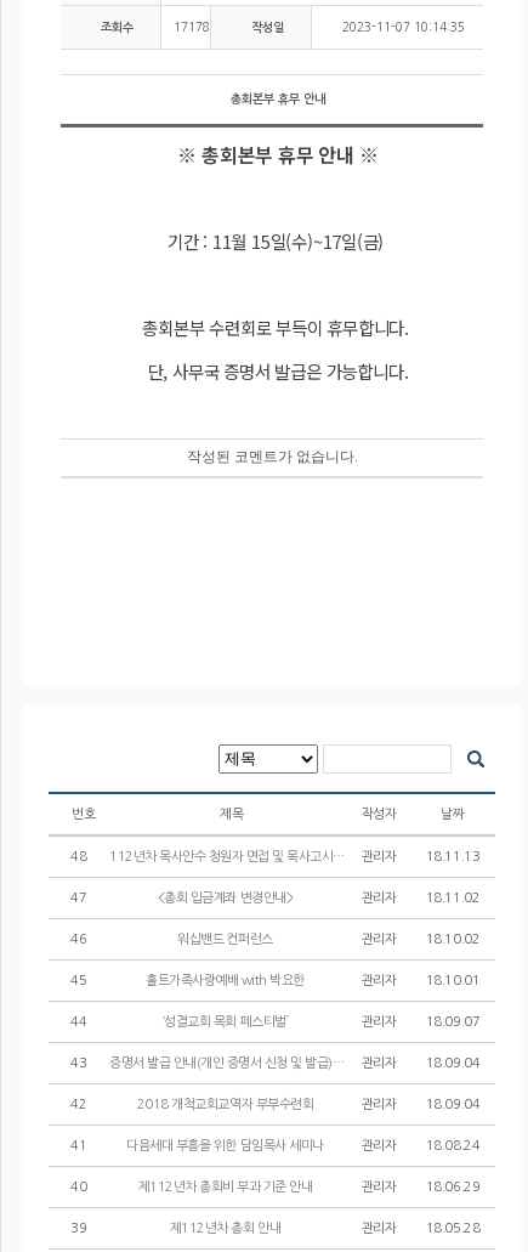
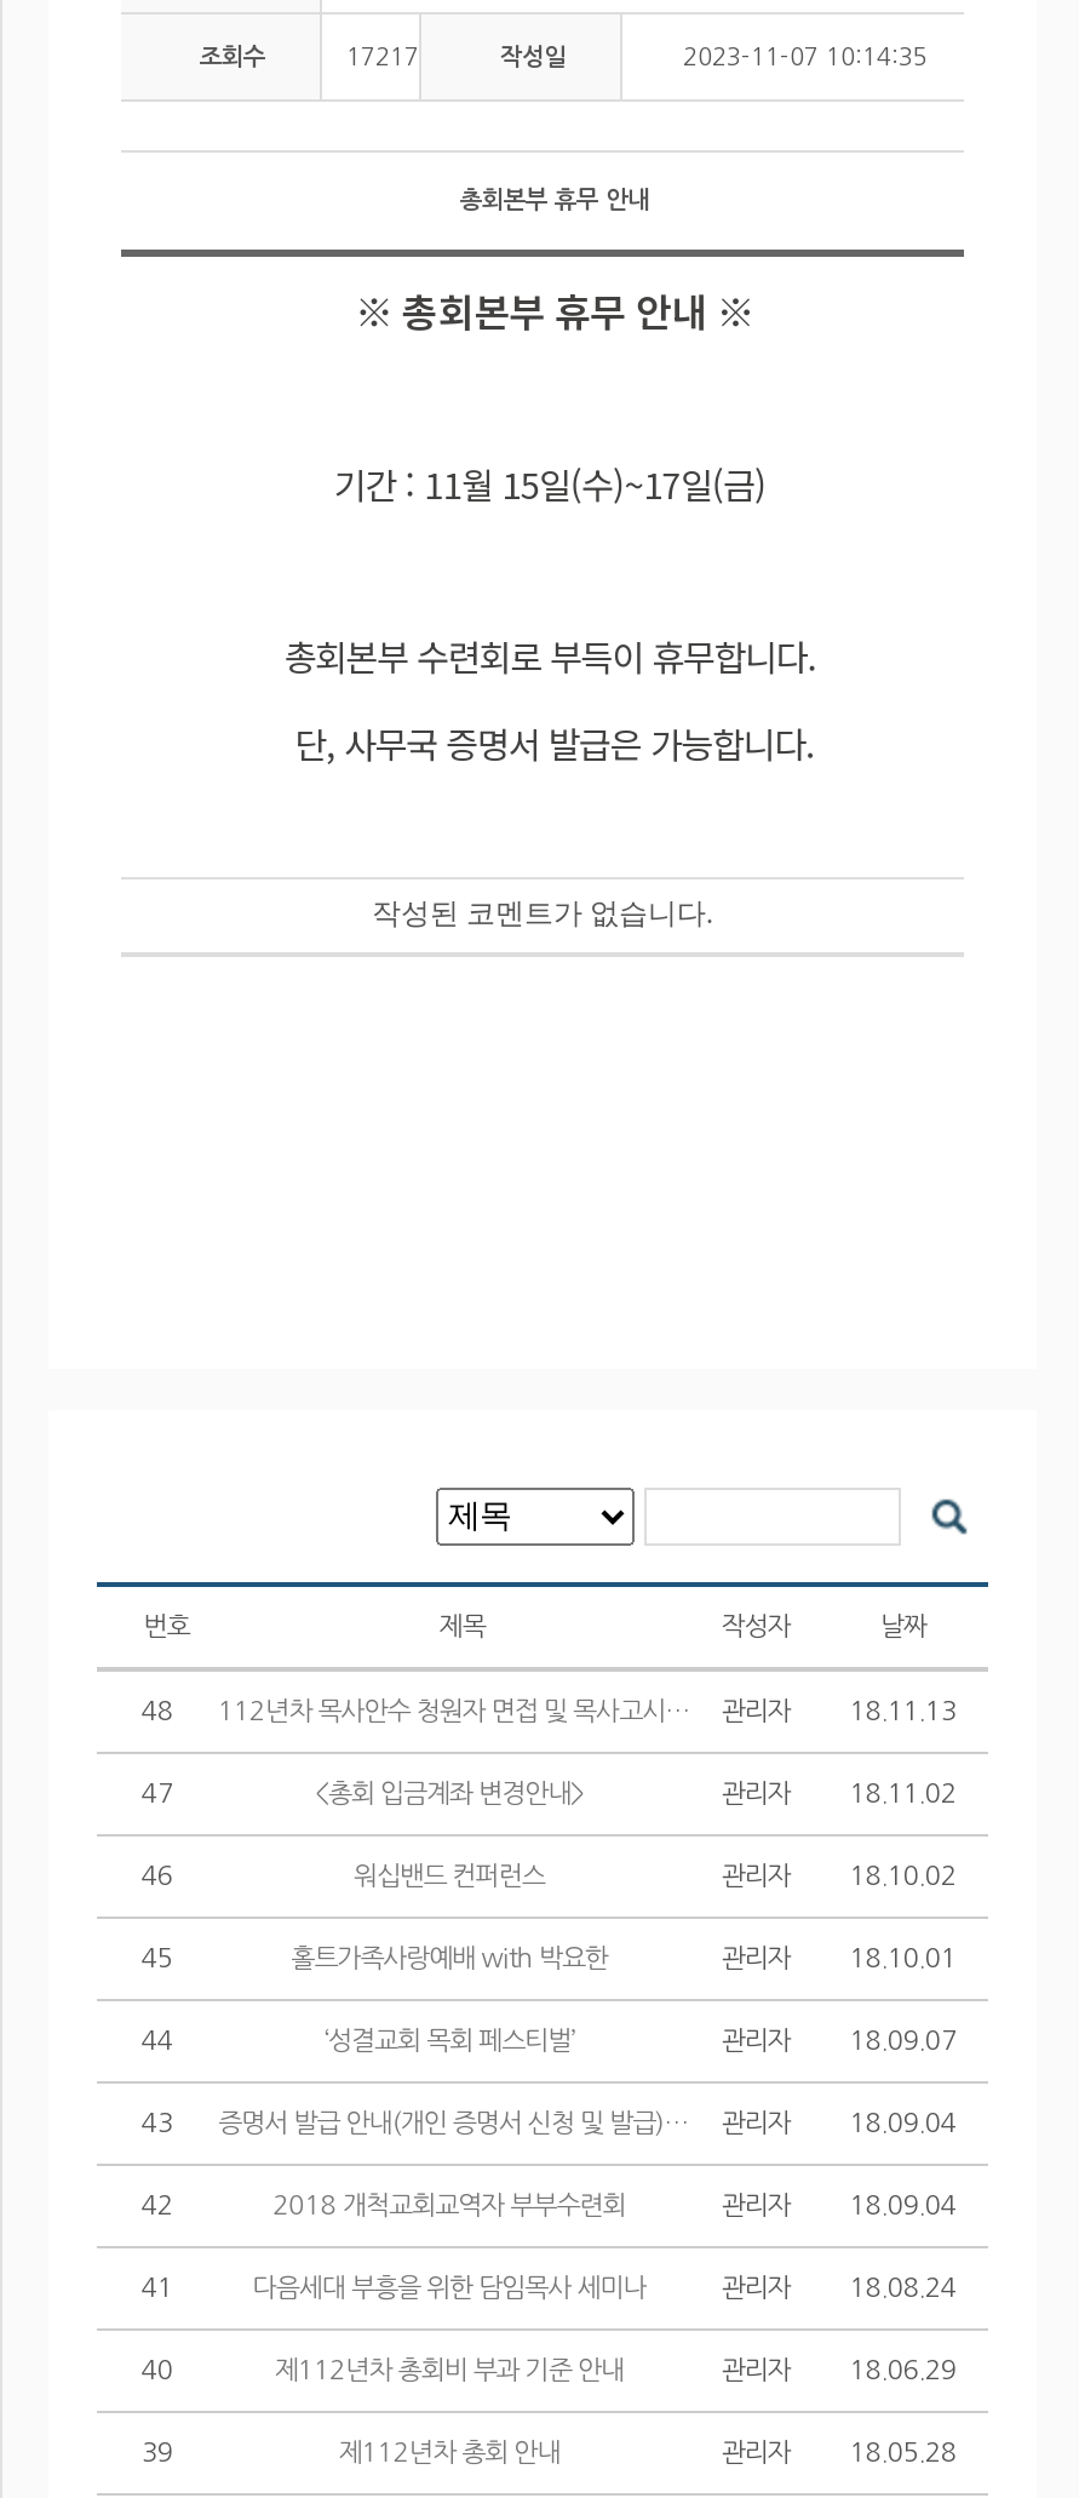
[174,20,210,32] 17178 -> [346,43,419,67] 17217

